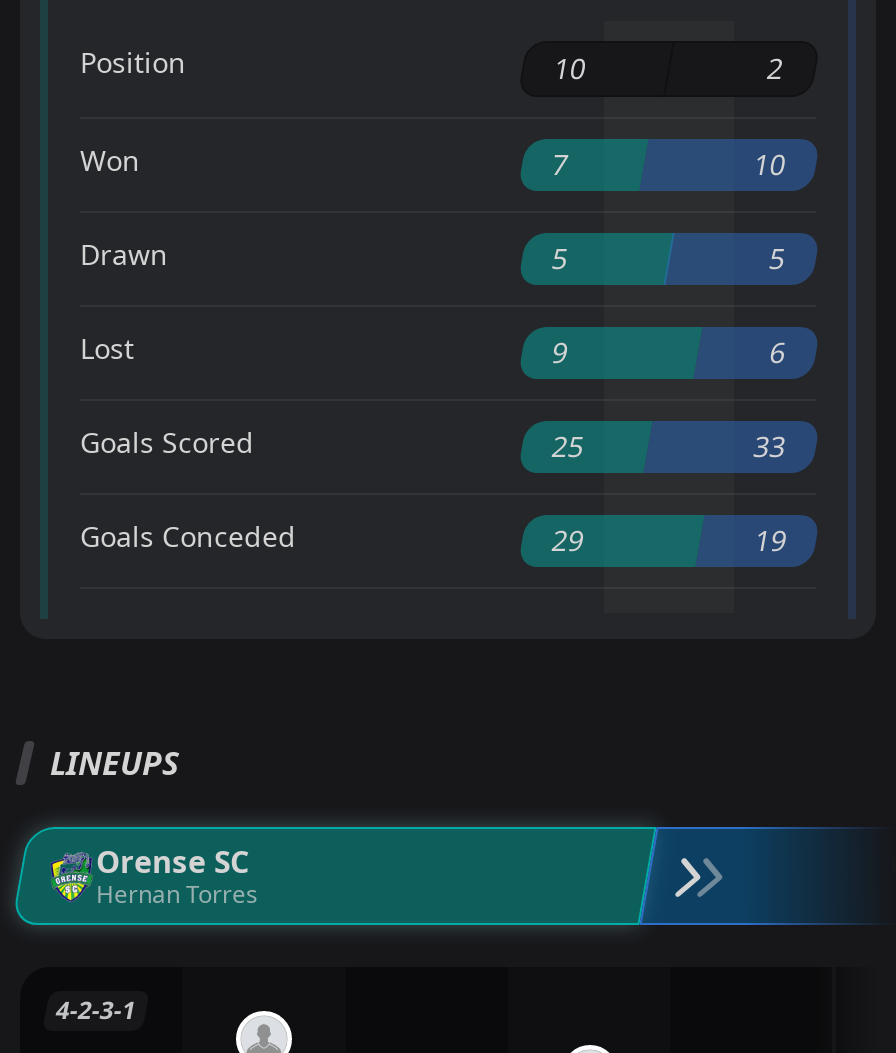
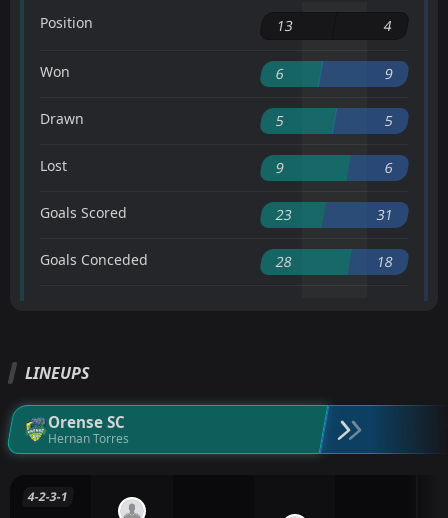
[550,50,589,88] 10 -> [275,16,295,35] 13
[765,50,788,88] 2 -> [382,16,394,35] 4
[548,146,571,184] 7 -> [274,64,286,83] 6
[751,146,790,184] 10 -> [383,64,395,83] 9
[548,428,587,466] 25 -> [274,205,294,224] 23
[751,428,790,466] 33 -> [375,205,395,224] 31
[548,522,587,560] 29 -> [274,252,294,271] 28
[751,522,790,560] 19 -> [375,252,395,271] 18

